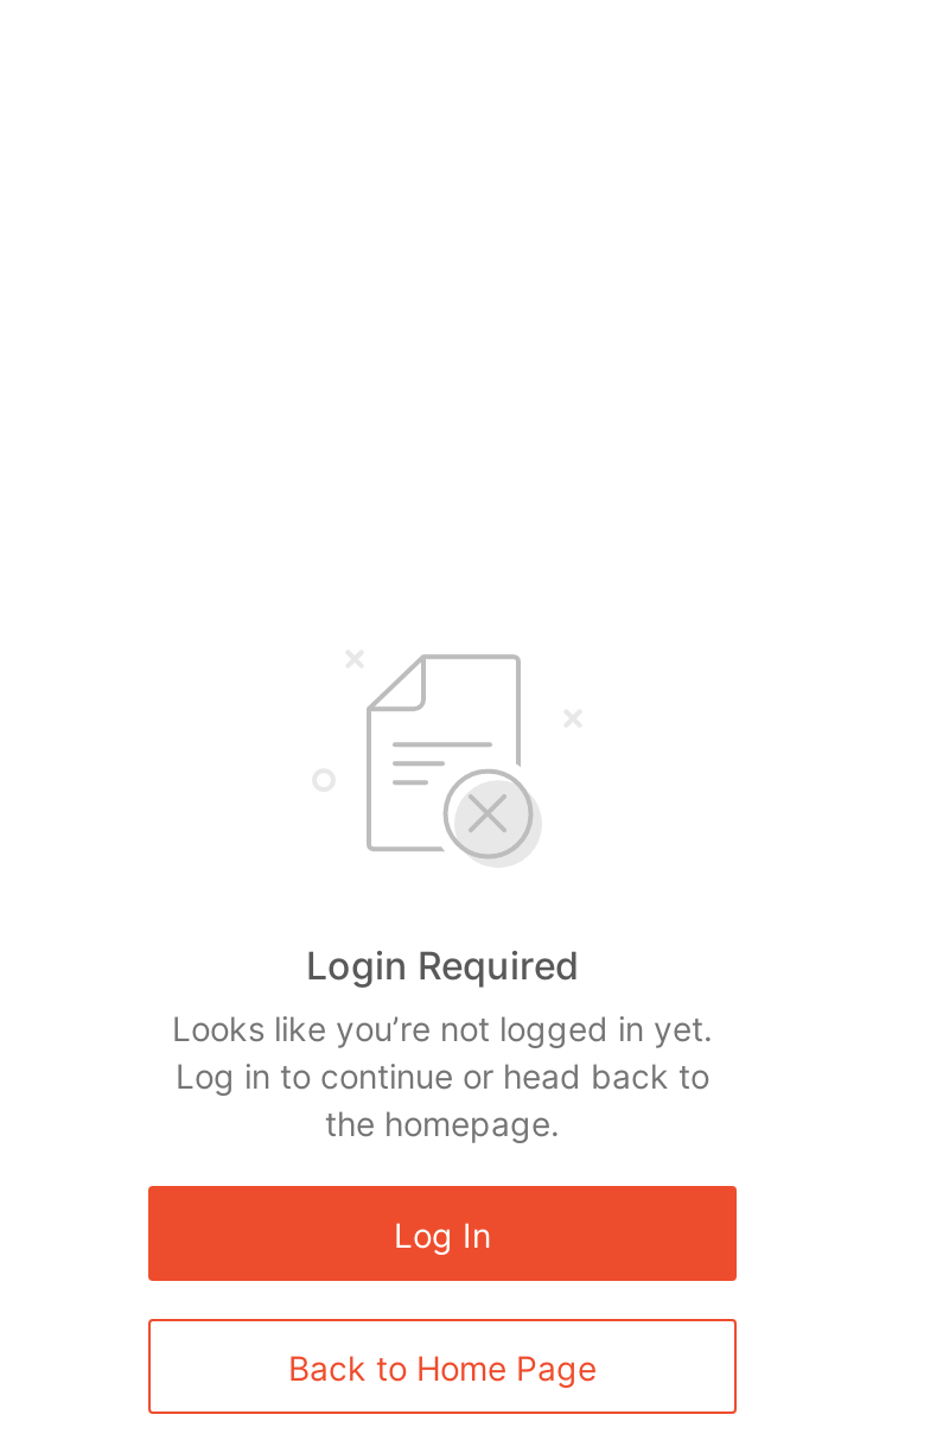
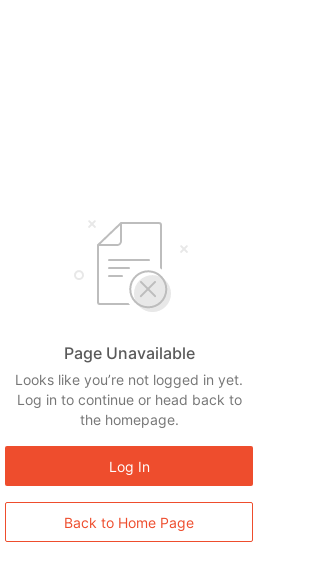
[306,941,579,989] Login Required -> [63,343,194,363] Page Unavailable

